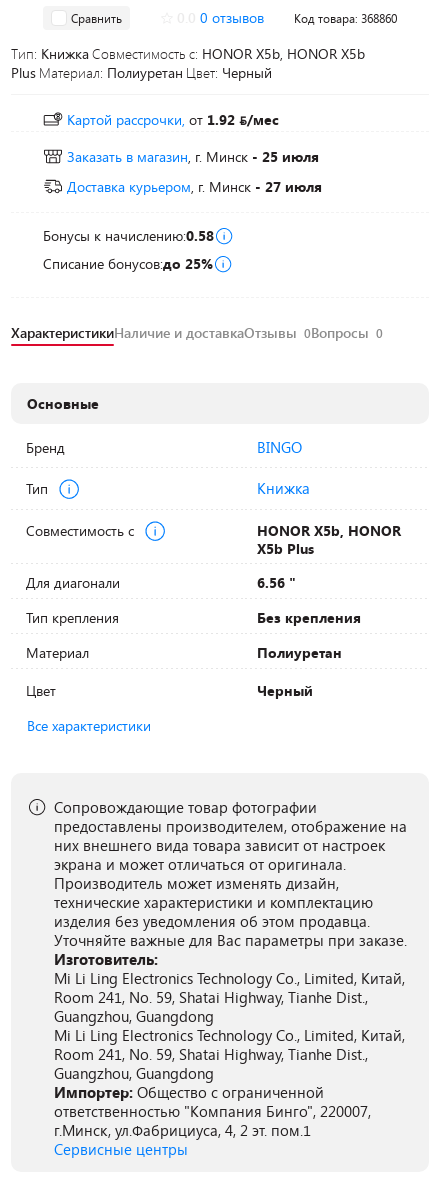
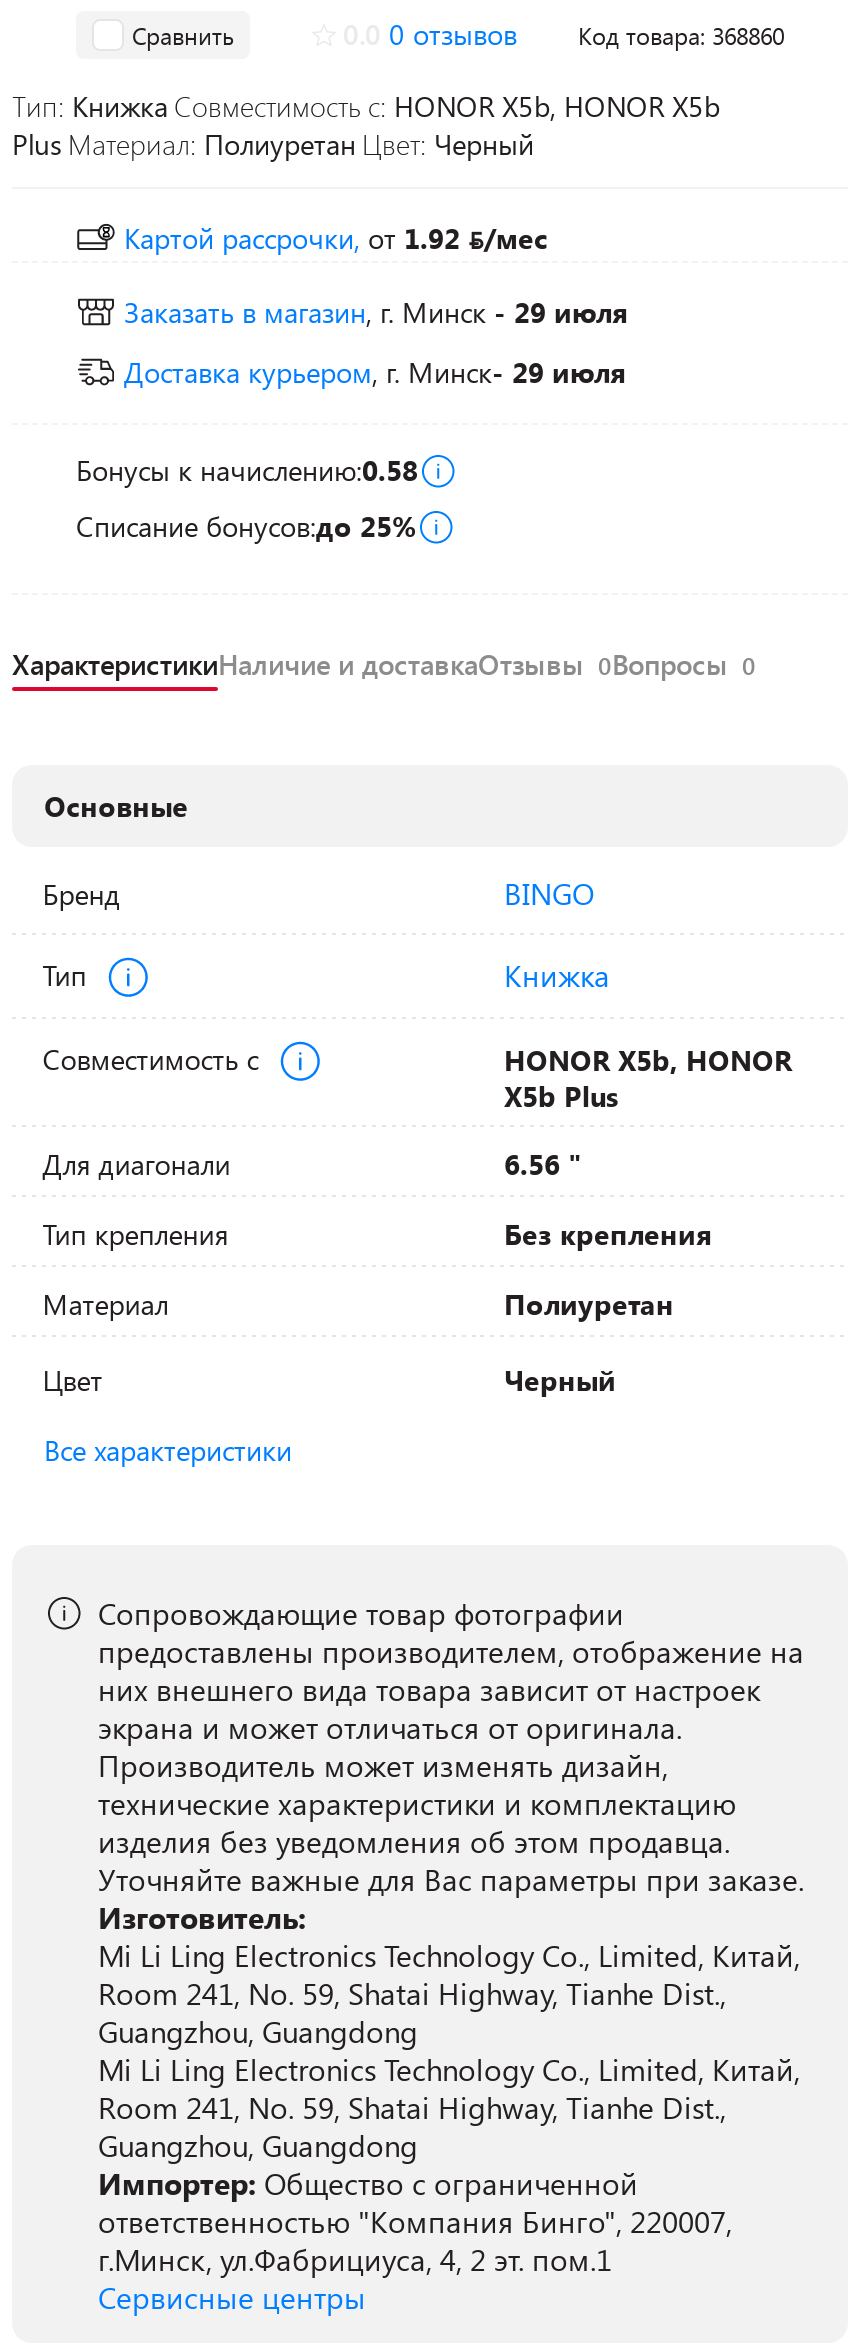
[67,147,319,166] Заказать в магазин, г. Минск - 25 июля -> [124,293,628,331] Заказать в магазин, г. Минск - 29 июля
[67,177,322,196] Доставка курьером, г. Минск- 27 июля -> [124,353,626,391] Доставка курьером, г. Минск- 29 июля

